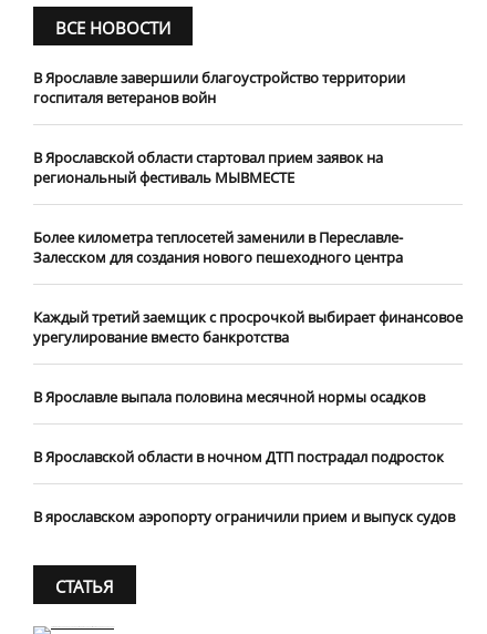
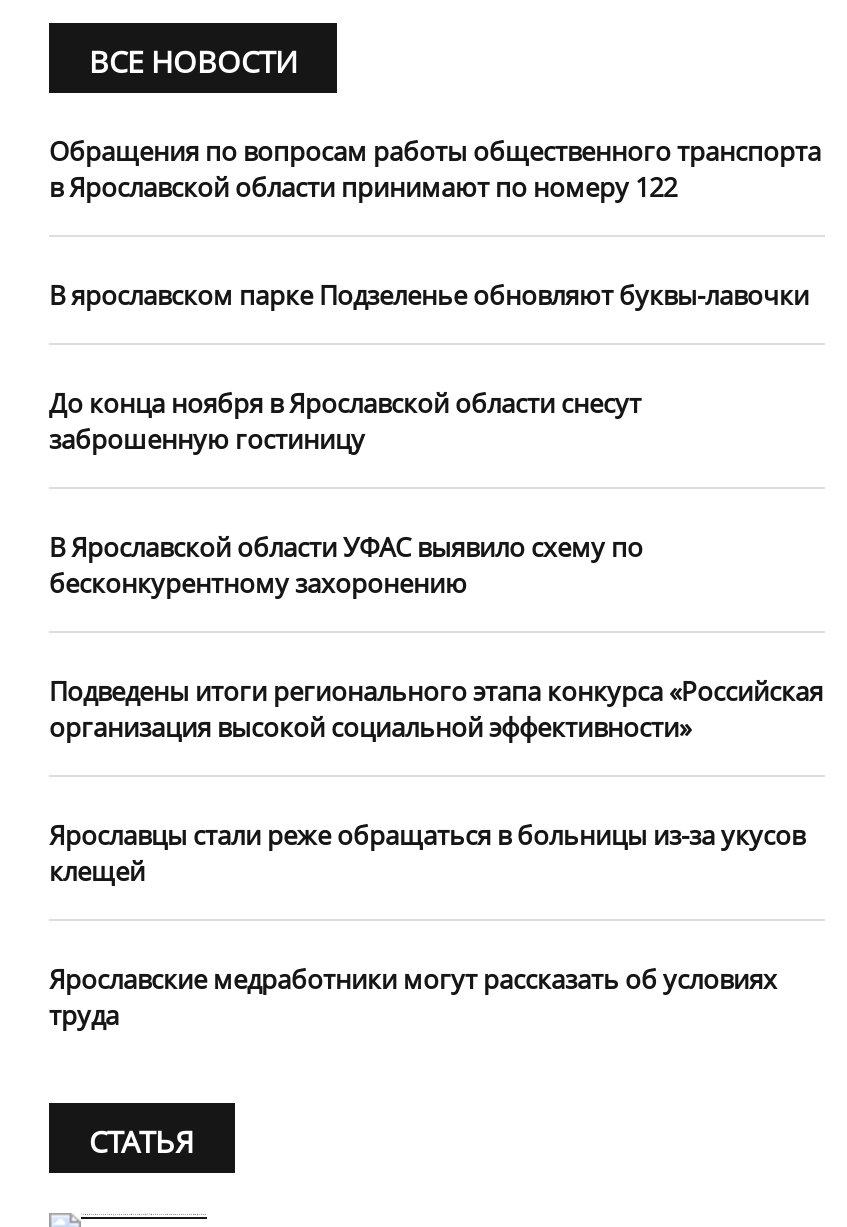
[33,67,405,107] В Ярославле завершили благоустройство территории | госпиталя ветеранов войн -> [49,132,821,204] Обращения по вопросам работы общественного транспорта | в Ярославской области принимают по номеру 122
[33,147,383,187] В Ярославской области стартовал прием заявок на | региональный фестиваль МЫВМЕСТЕ -> [49,276,809,312] В ярославском парке Подзеленье обновляют буквы-лавочки
[33,227,403,267] Более километра теплосетей заменили в Переславле- | Залесском для создания нового пешеходного центра -> [49,384,641,456] До конца ноября в Ярославской области снесут | заброшенную гостиницу
[33,307,463,346] Каждый третий заемщик с просрочкой выбирает финансовое | урегулирование вместо банкротства -> [49,528,643,600] В Ярославской области УФАС выявило схему по | бесконкурентному захоронению
[33,386,425,406] В Ярославле выпала половина месячной нормы осадков -> [49,672,823,744] Подведены итоги регионального этапа конкурса «Российская | организация высокой социальной эффективности»
[33,446,444,466] В Ярославской области в ночном ДТП пострадал подросток -> [49,816,805,888] Ярославцы стали реже обращаться в больницы из-за укусов | клещей
[33,506,455,526] В ярославском аэропорту ограничили прием и выпуск судов -> [49,960,777,1032] Ярославские медработники могут рассказать об условиях | труда

